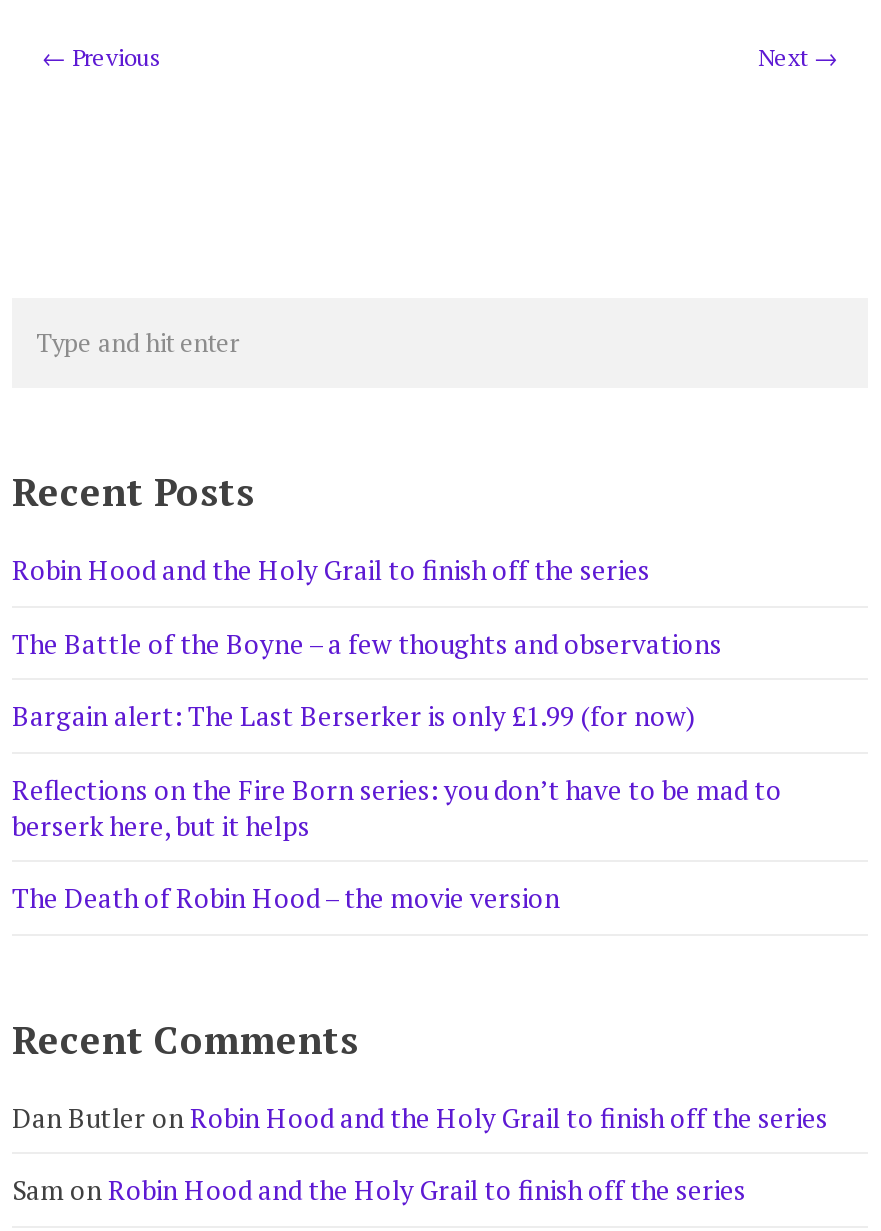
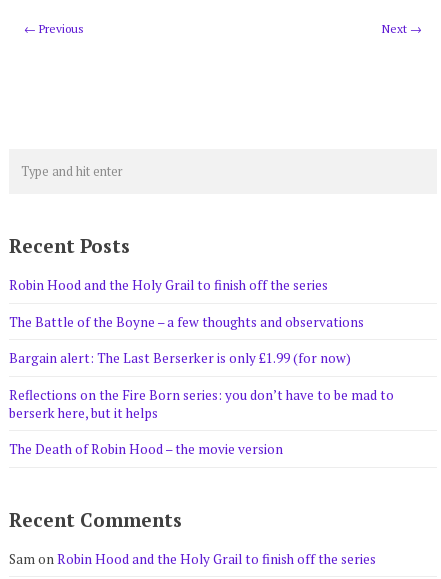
[12,1099,828,1135] Dan Butler on Robin Hood and the Holy Grail to finish off the series -> none

